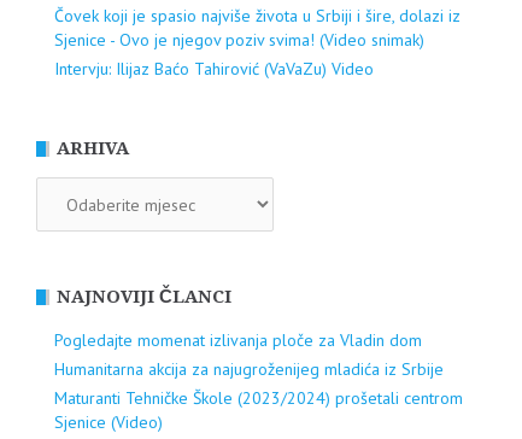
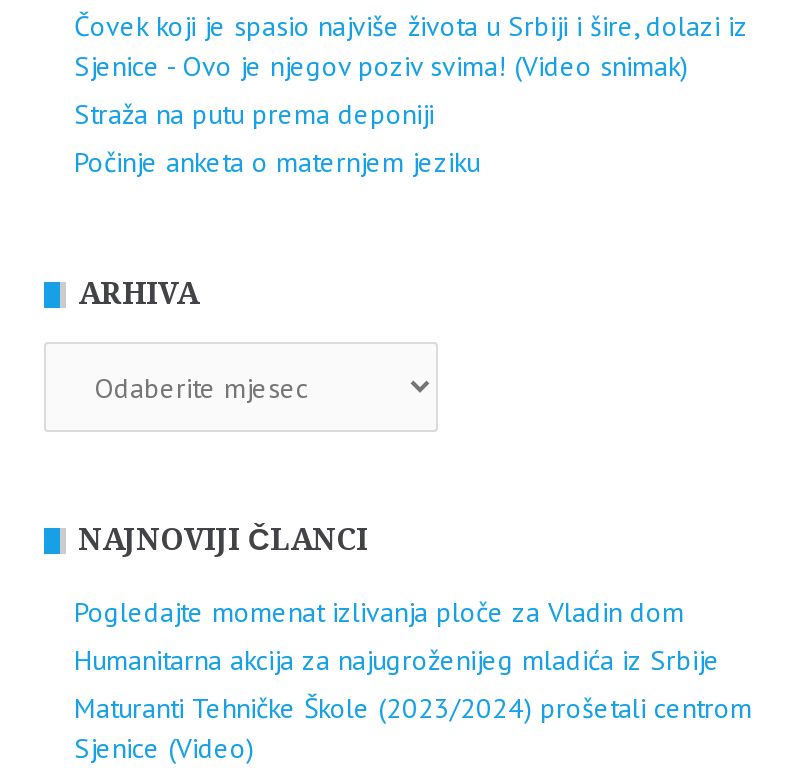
[54,58,374,80] Intervju: Ilijaz Baćo Tahirović (VaVaZu) Video -> [74,96,480,180] Straža na putu prema deponiji | Počinje anketa o maternjem jeziku

